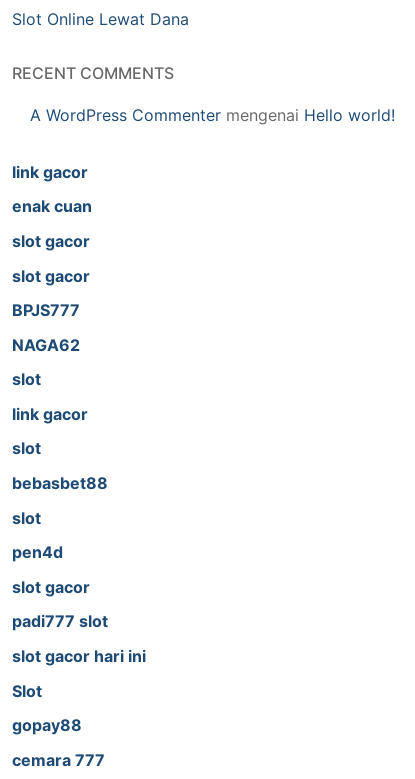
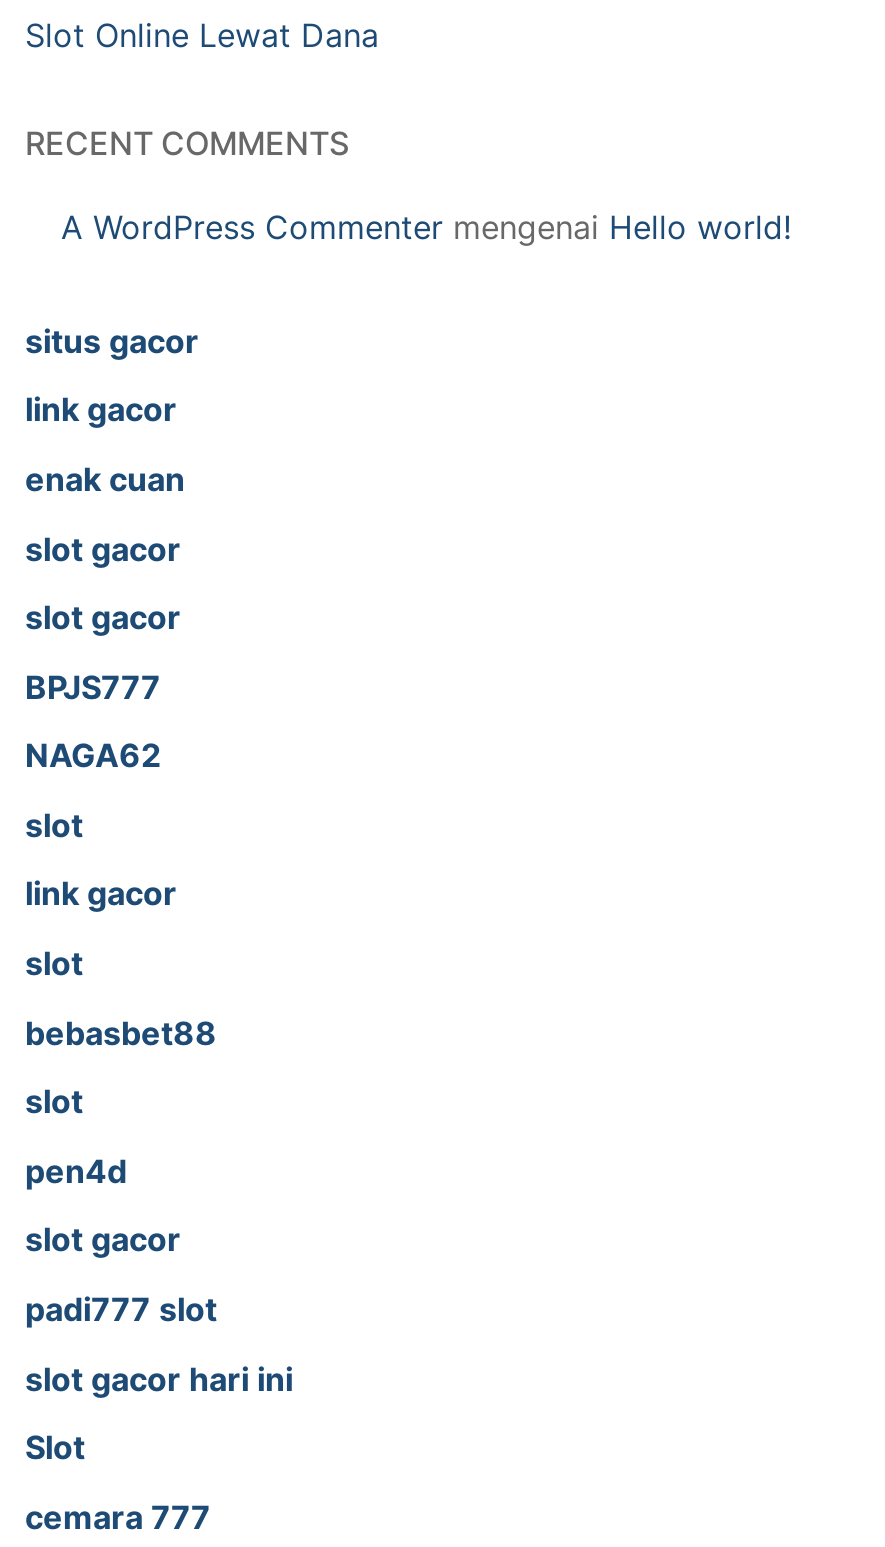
none -> [25,320,199,360] situs gacor
moved [12,162,146,701] -> [25,390,293,1467]: link gacor | enak cuan | slot gacor | ... | slot gacor hari ini | Slot
[12,715,82,735] gopay88 -> none

